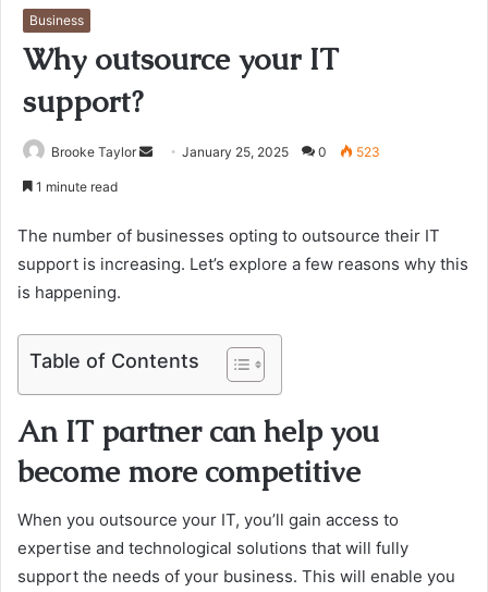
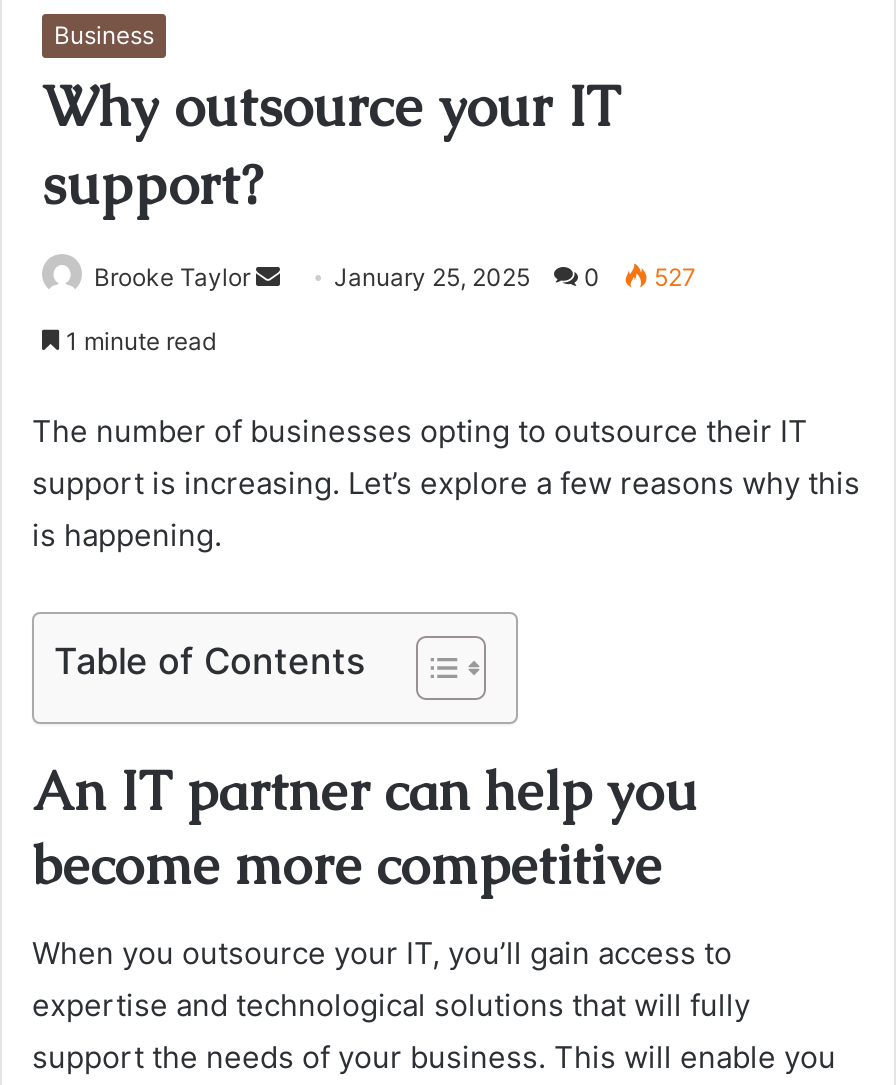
[353,143,380,160] 523 -> [648,261,696,291] 527

